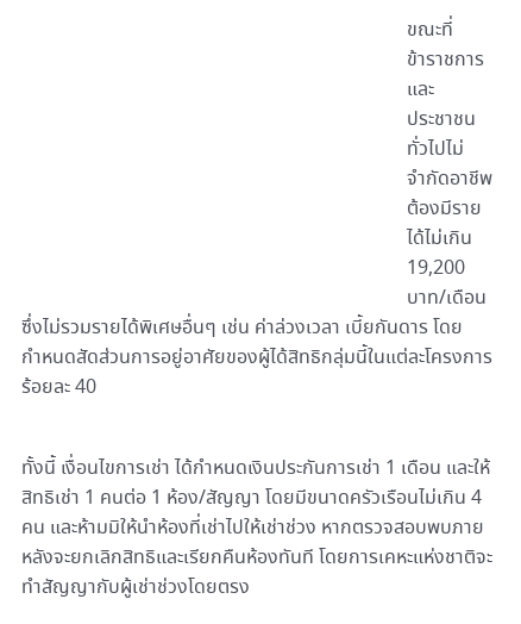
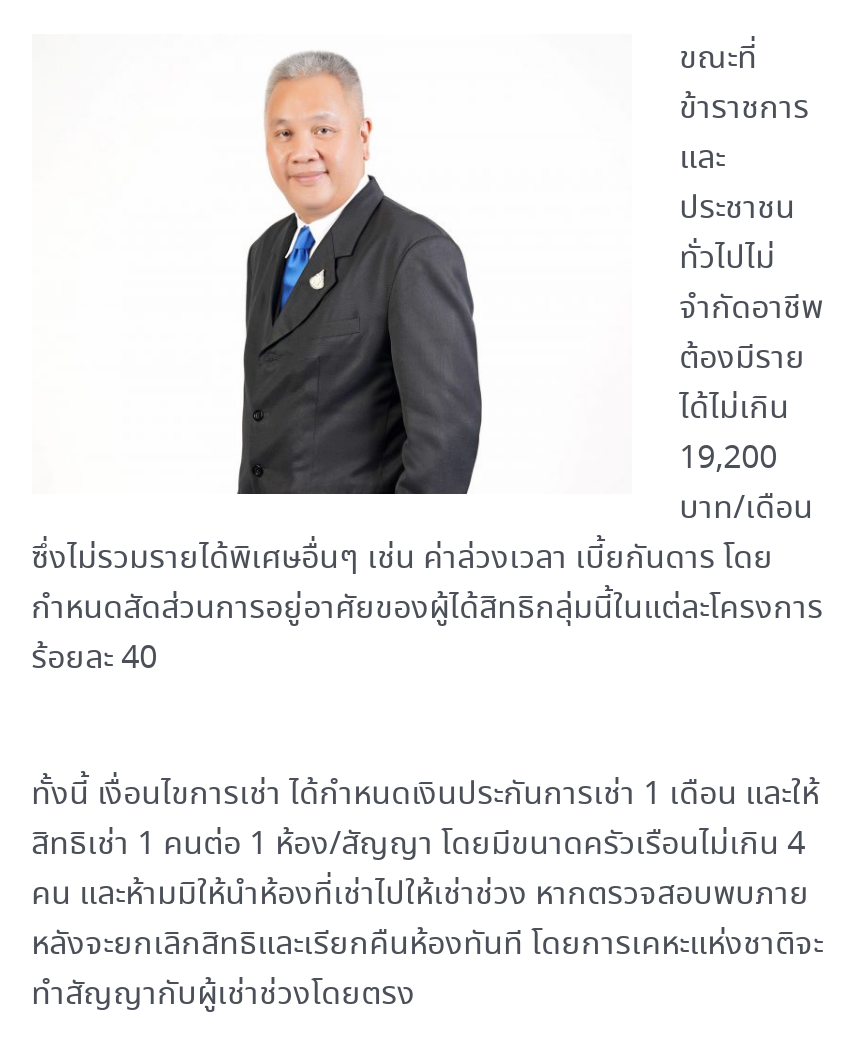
none -> [236,51,484,497] [image]

